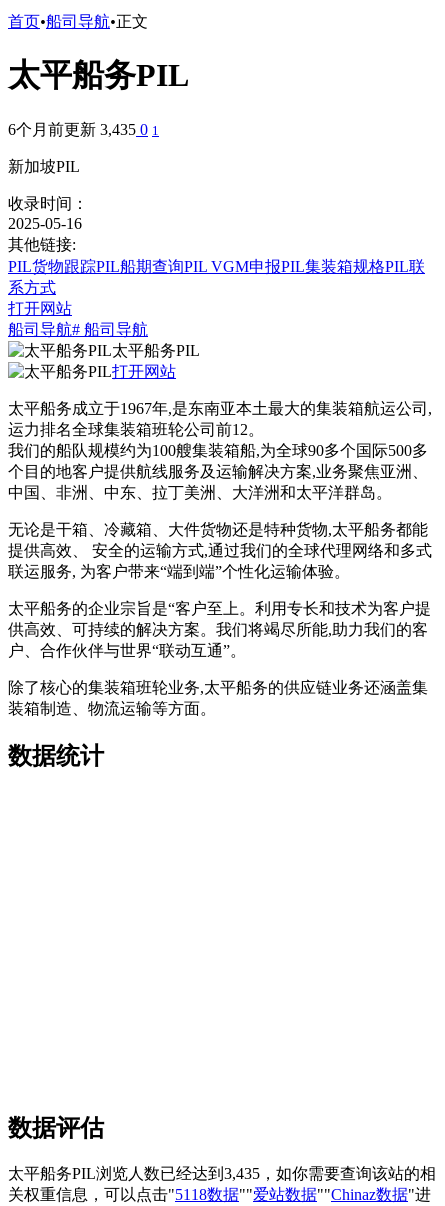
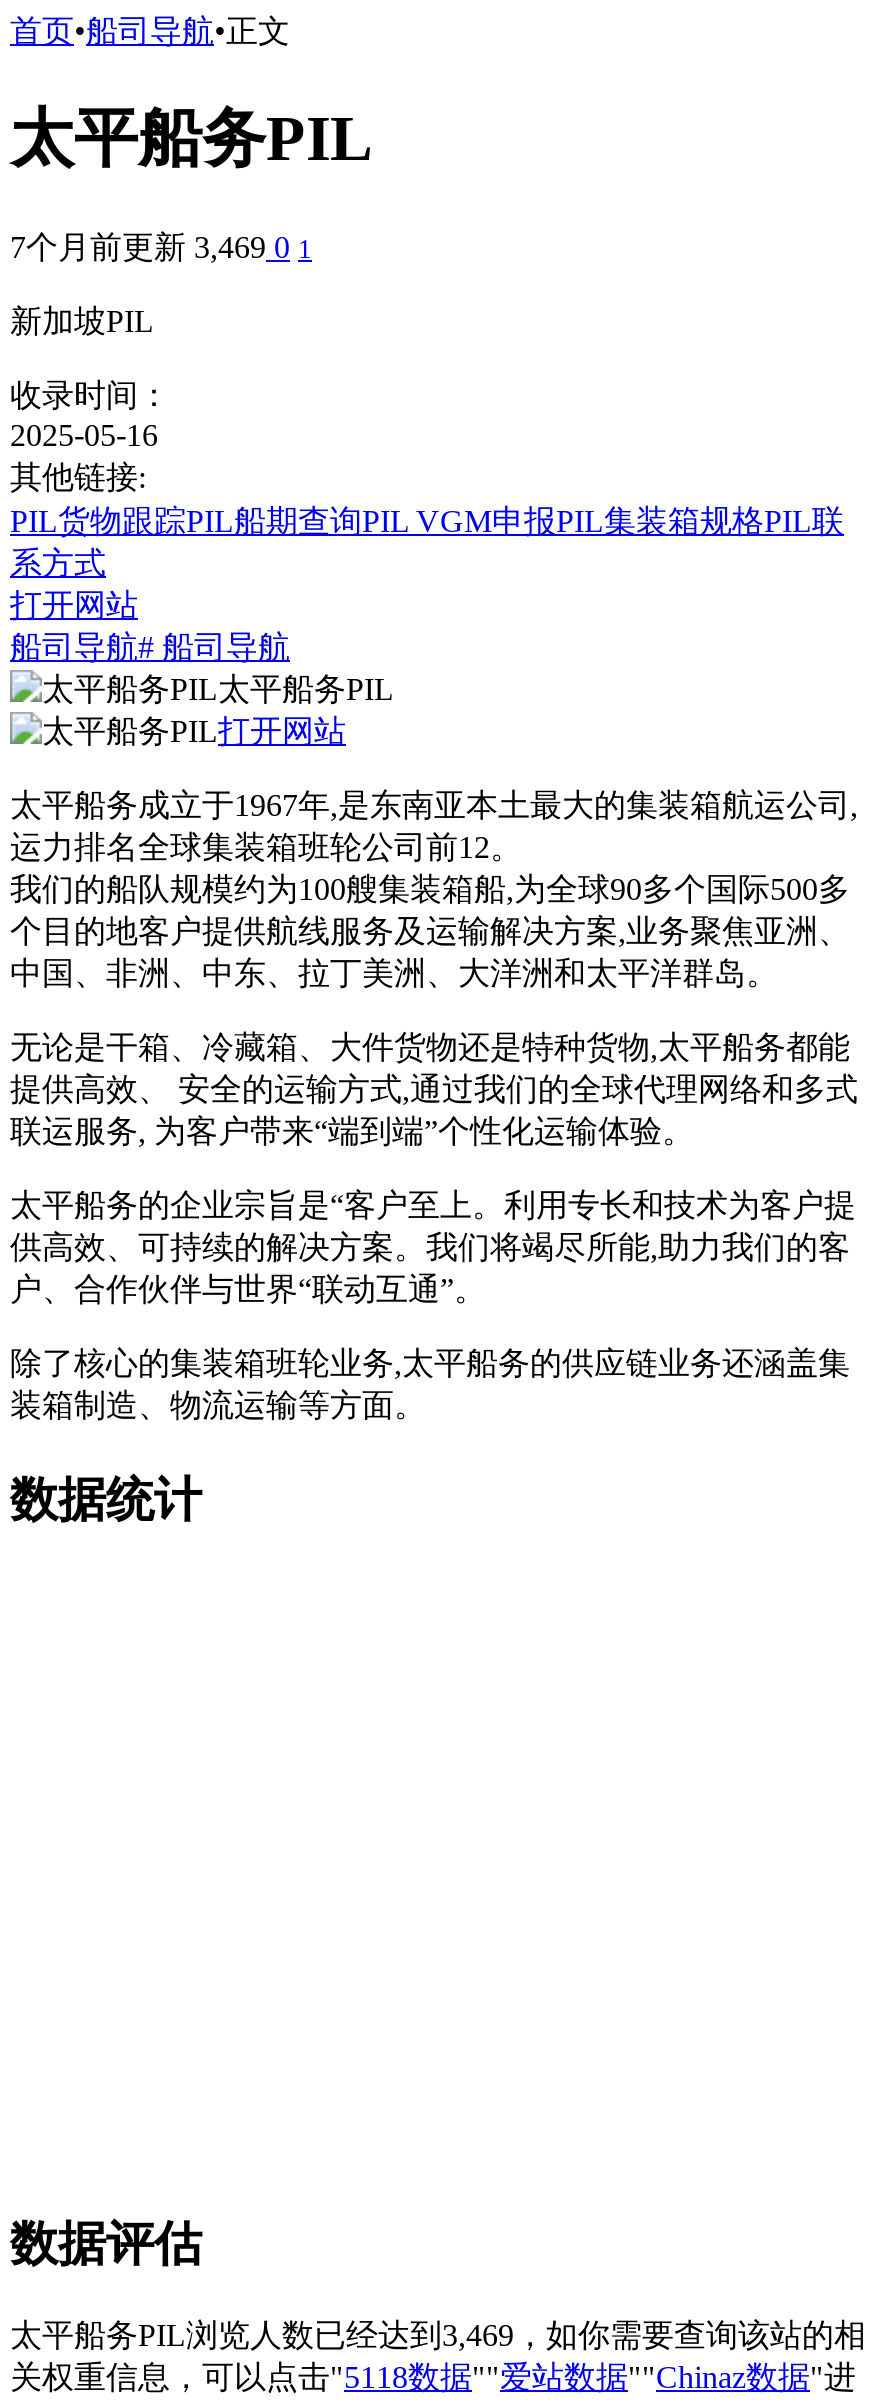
[8,121,159,138] 6个月前更新3,435 0 1 -> [10,230,312,264] 7个月前更新3,469 0 1
[8,1164,436,1181] 太平船务PIL浏览人数已经达到3,435，如你需要查询该站的相 -> [10,2317,866,2351] 太平船务PIL浏览人数已经达到3,469，如你需要查询该站的相

